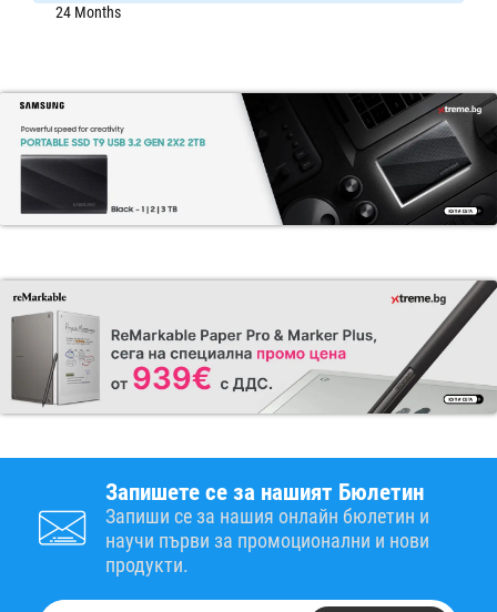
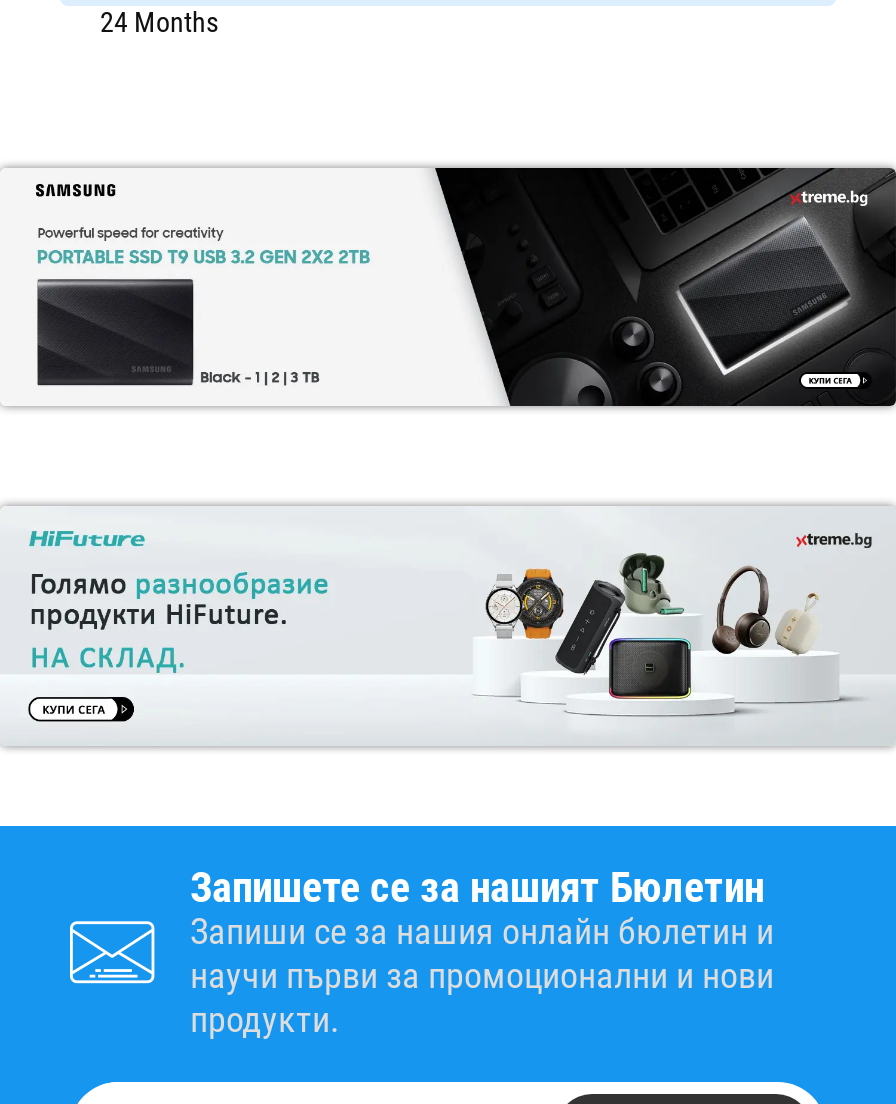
[10,279,494,415] [image] -> [20,506,890,746] [image]

